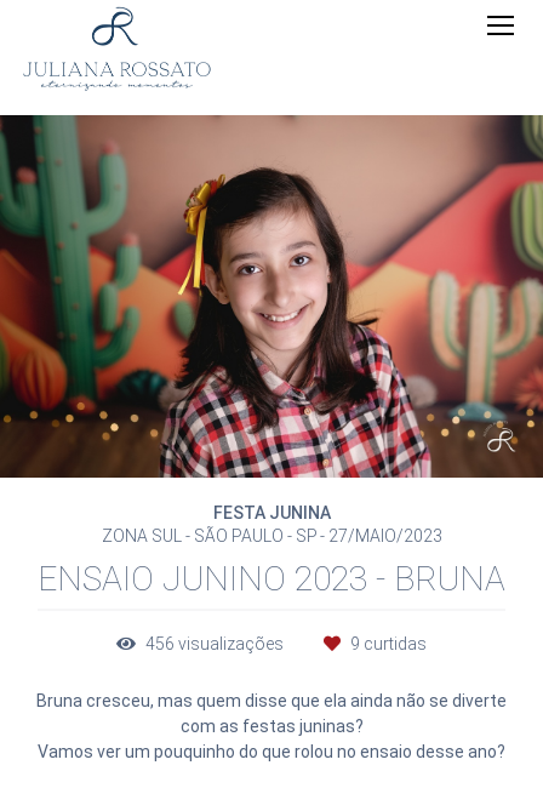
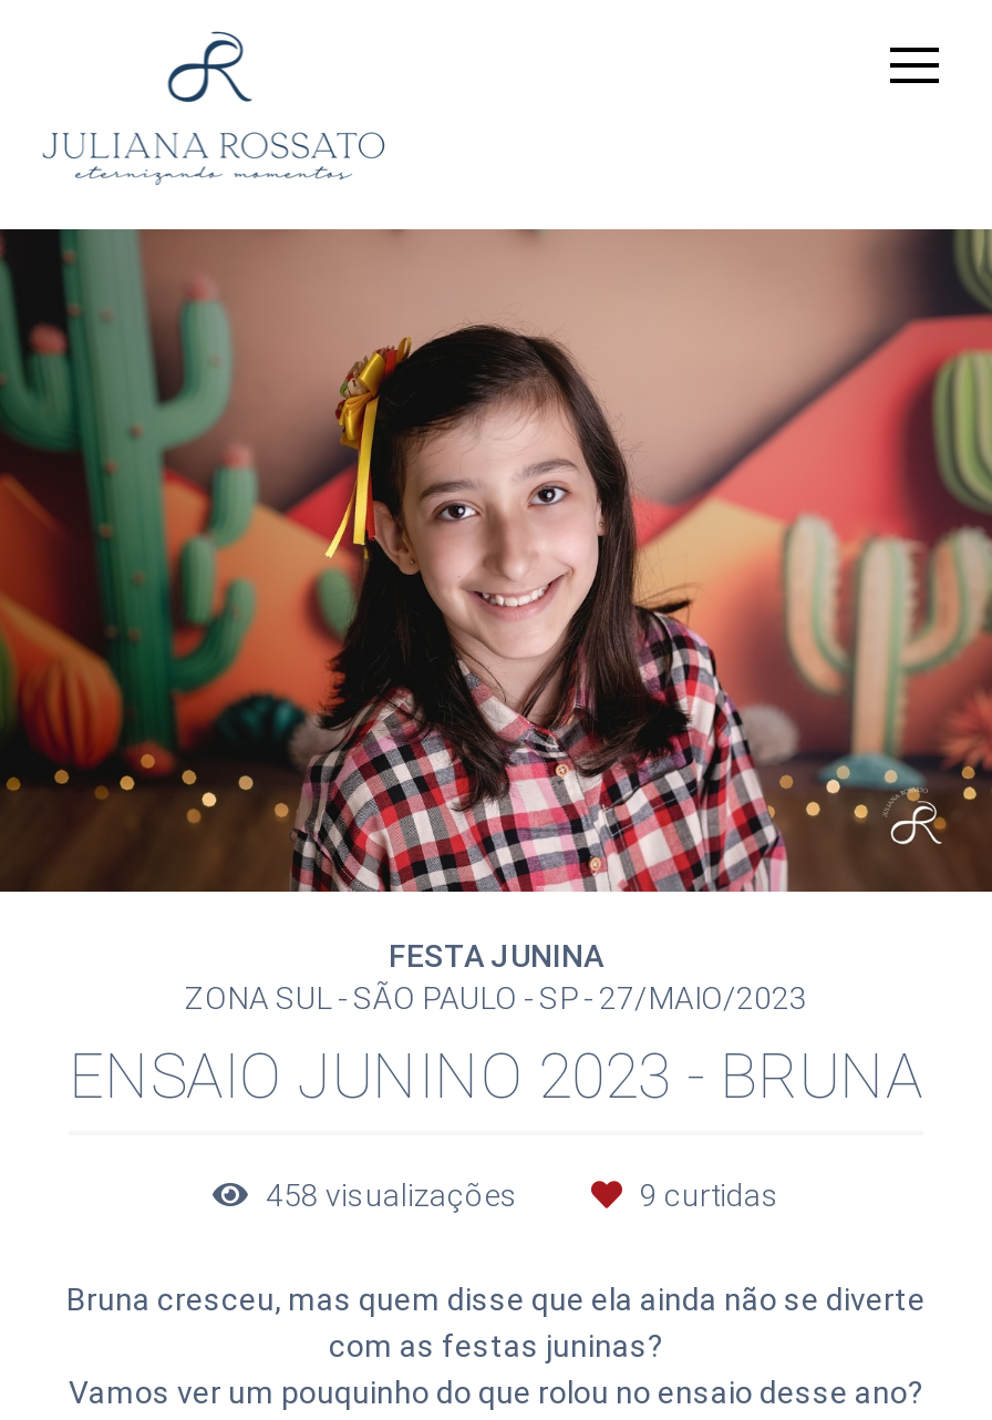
[145,634,287,653] 456 visualizações -> [266,1177,525,1213] 458 visualizações

